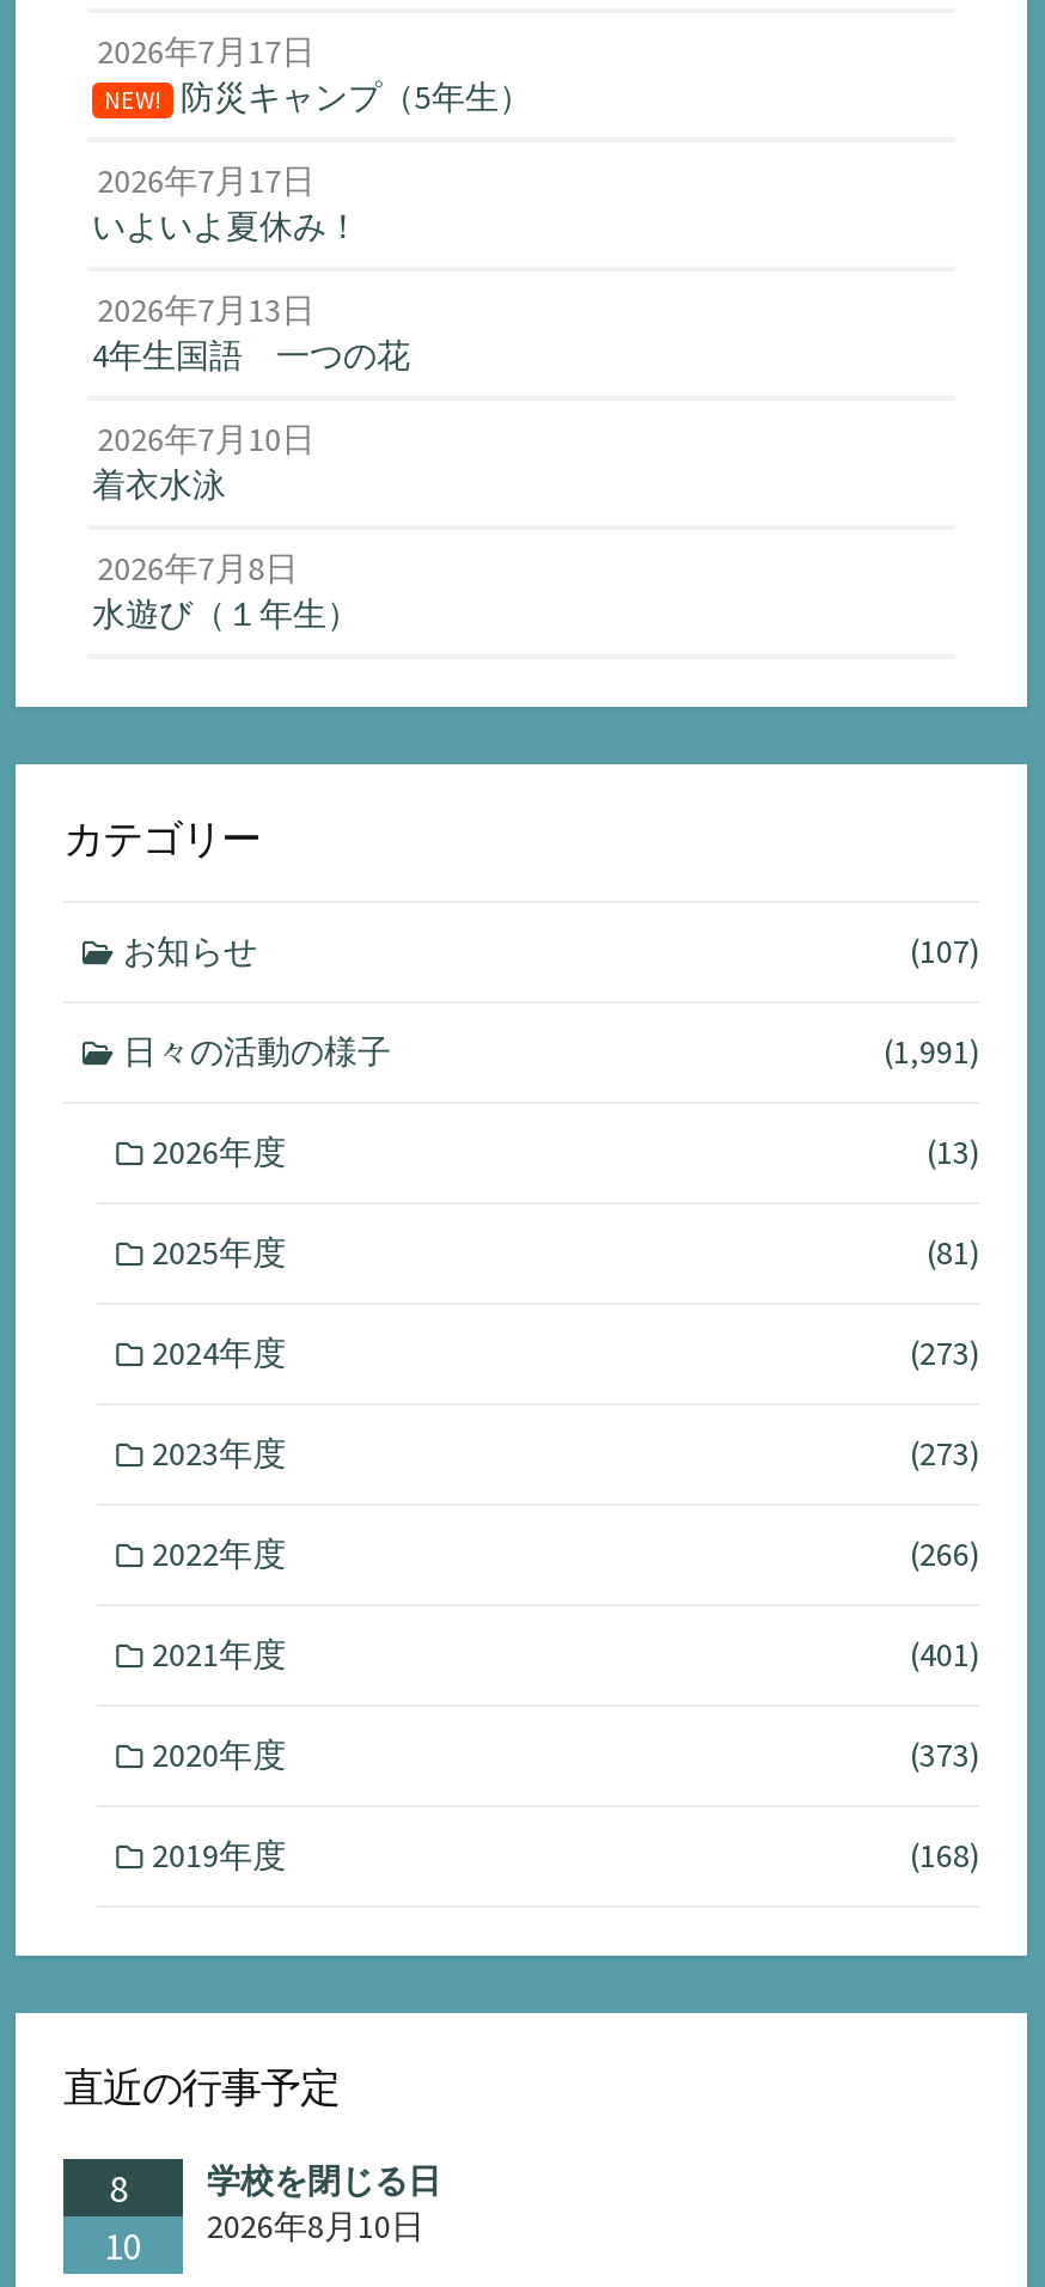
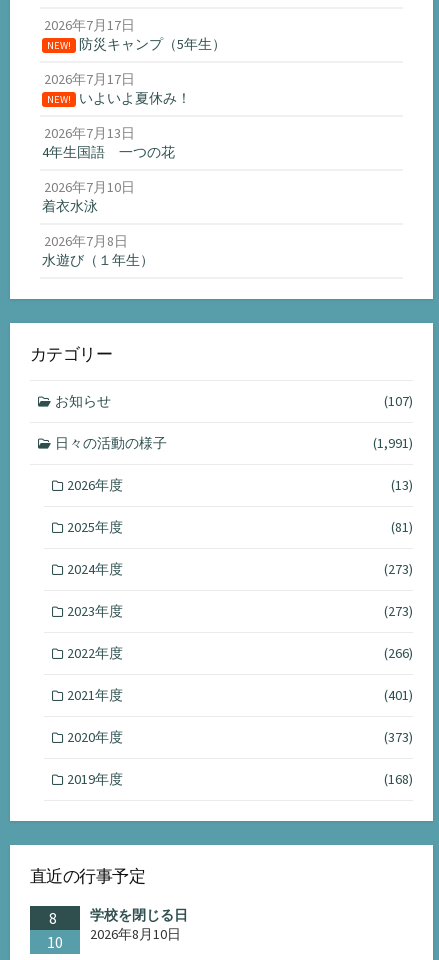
none -> [47,93,71,106] NEW!

